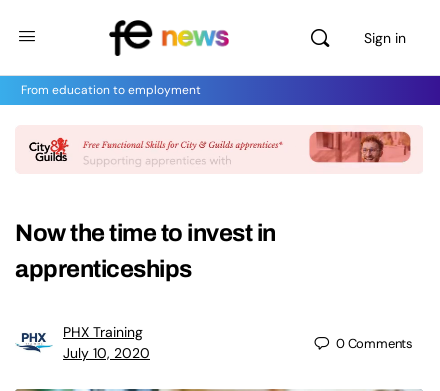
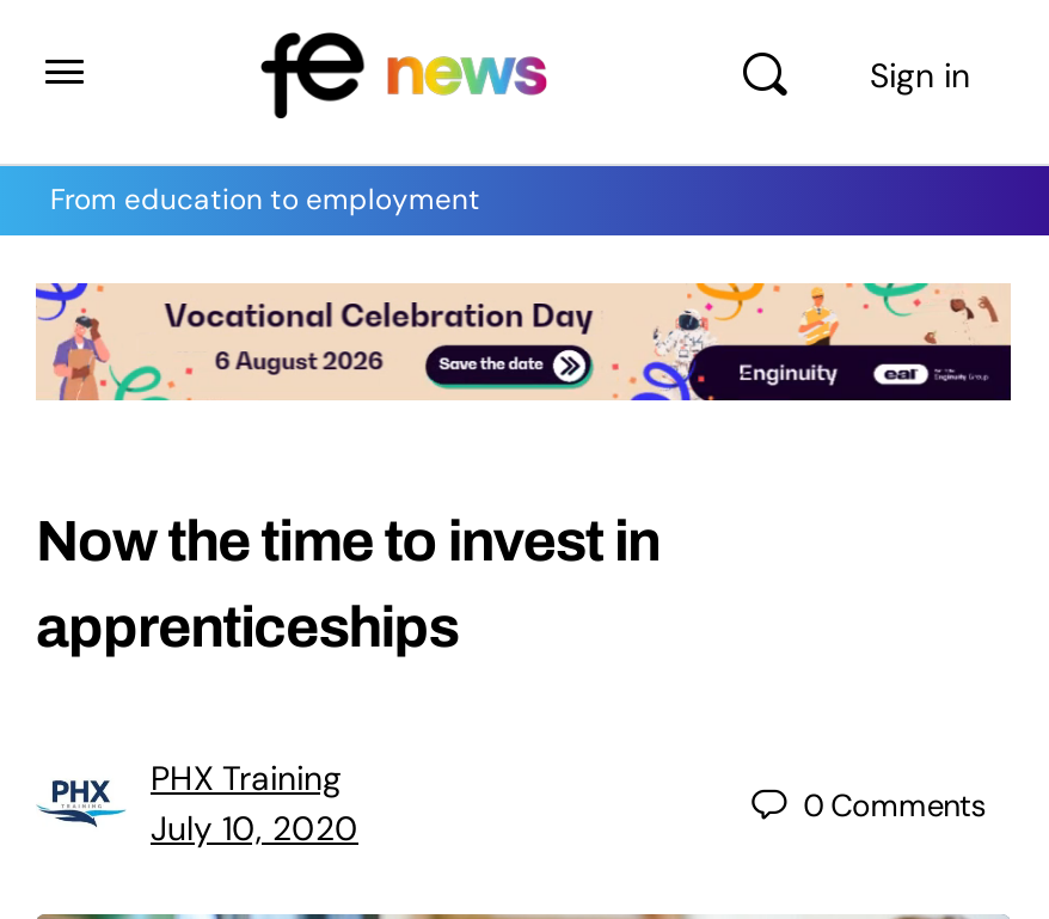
[15,125,423,174] [image] -> [33,281,1013,403] [image]

